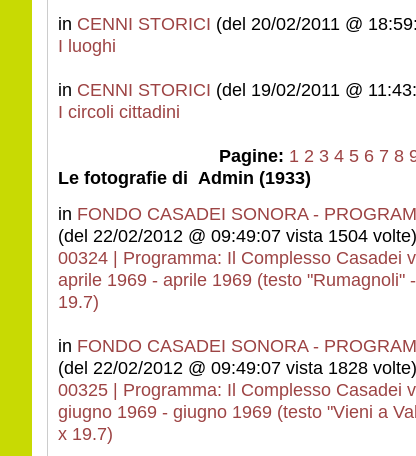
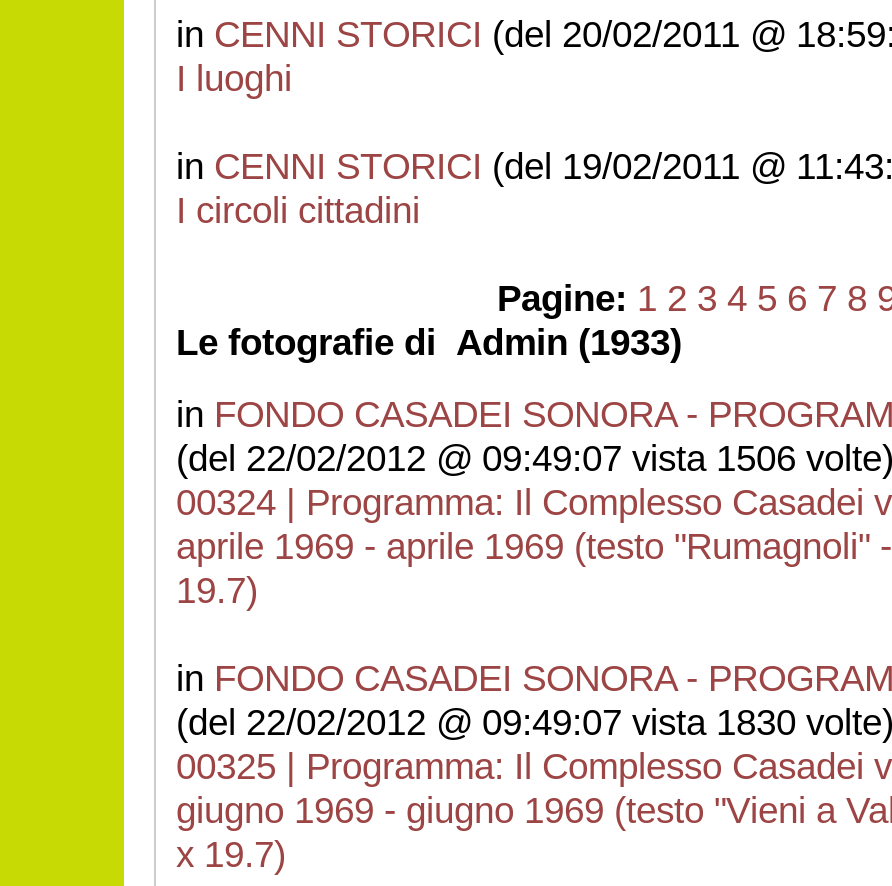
[58,225,416,246] (del 22/02/2012 @ 09:49:07 vista 1504 volte) -> [176,436,892,478] (del 22/02/2012 @ 09:49:07 vista 1506 volte)
[58,357,416,378] (del 22/02/2012 @ 09:49:07 vista 1828 volte) -> [176,700,892,742] (del 22/02/2012 @ 09:49:07 vista 1830 volte)

